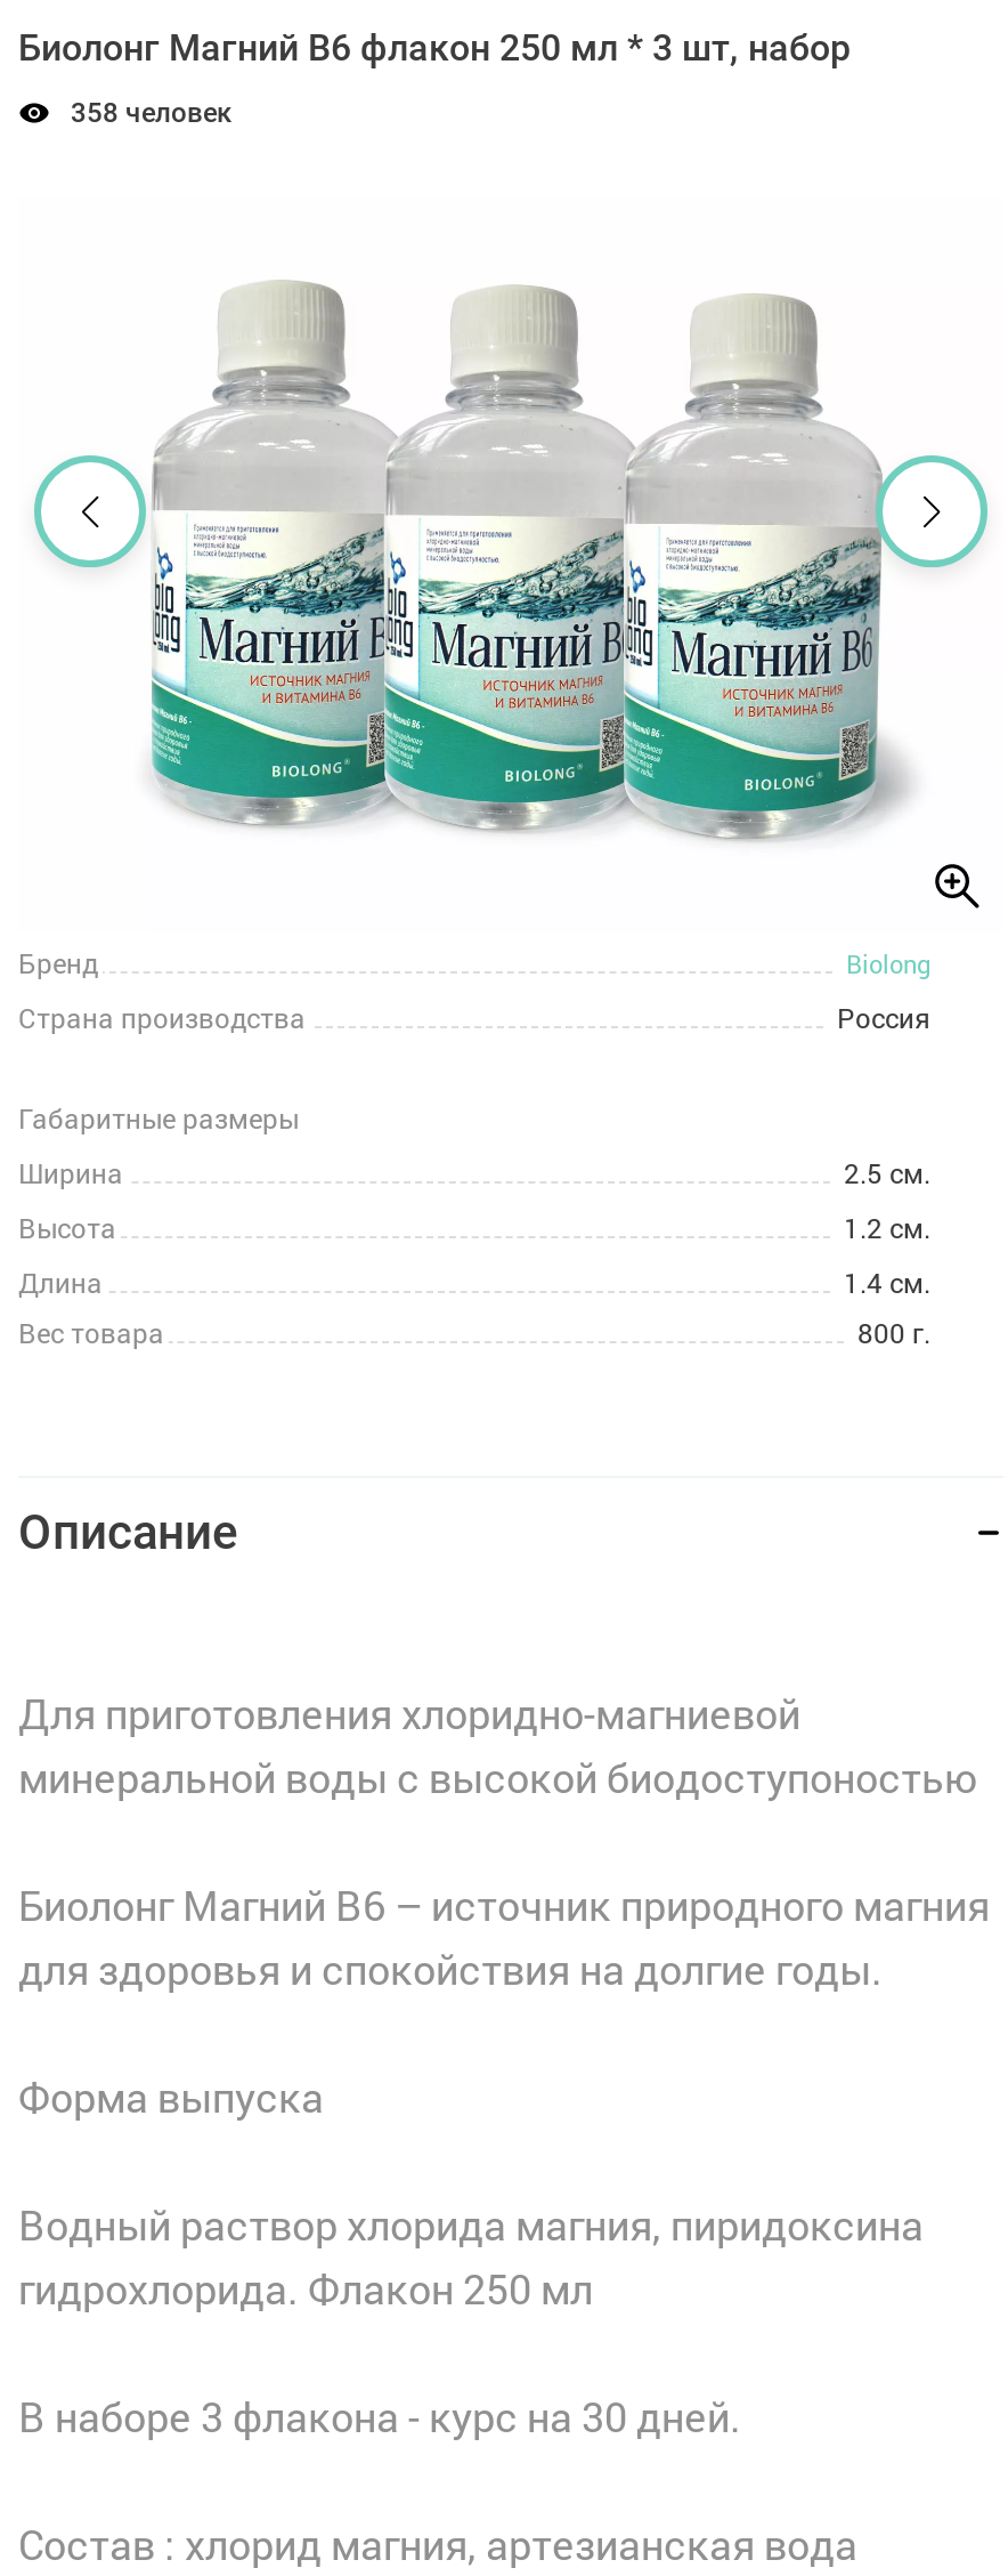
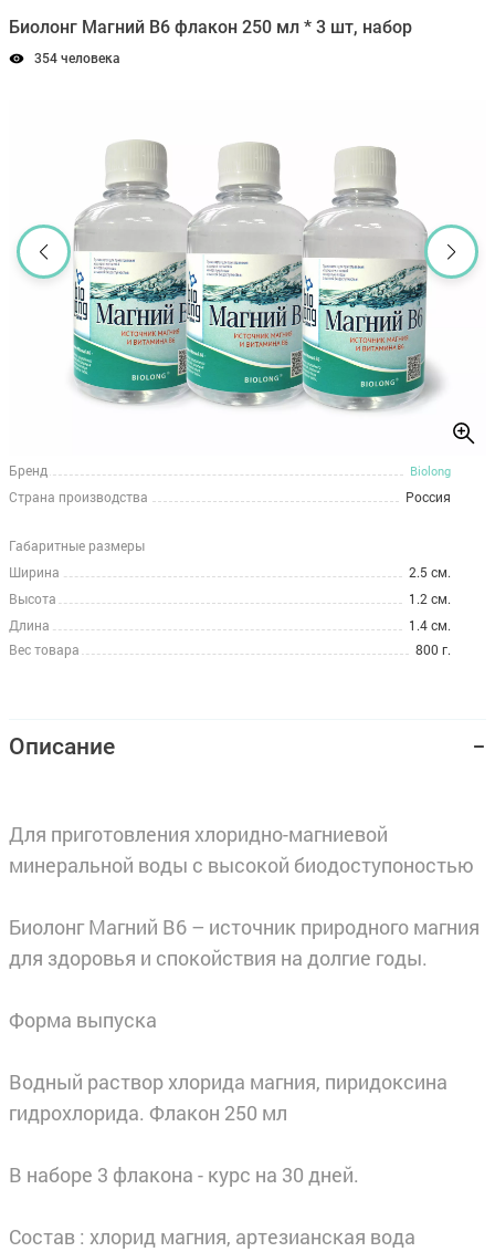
[71,97,233,129] 358 человек -> [34,51,120,66] 354 человека

